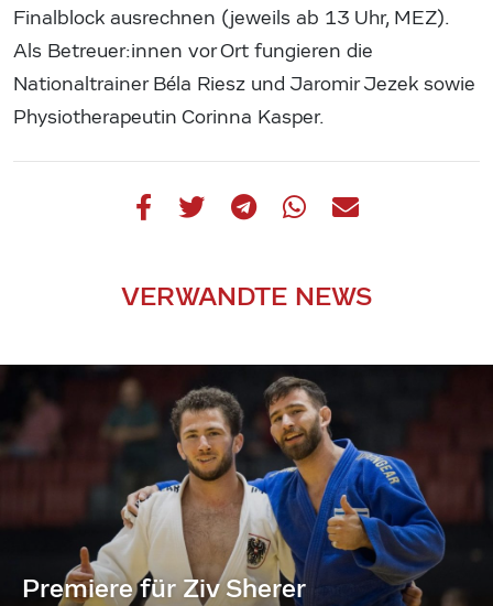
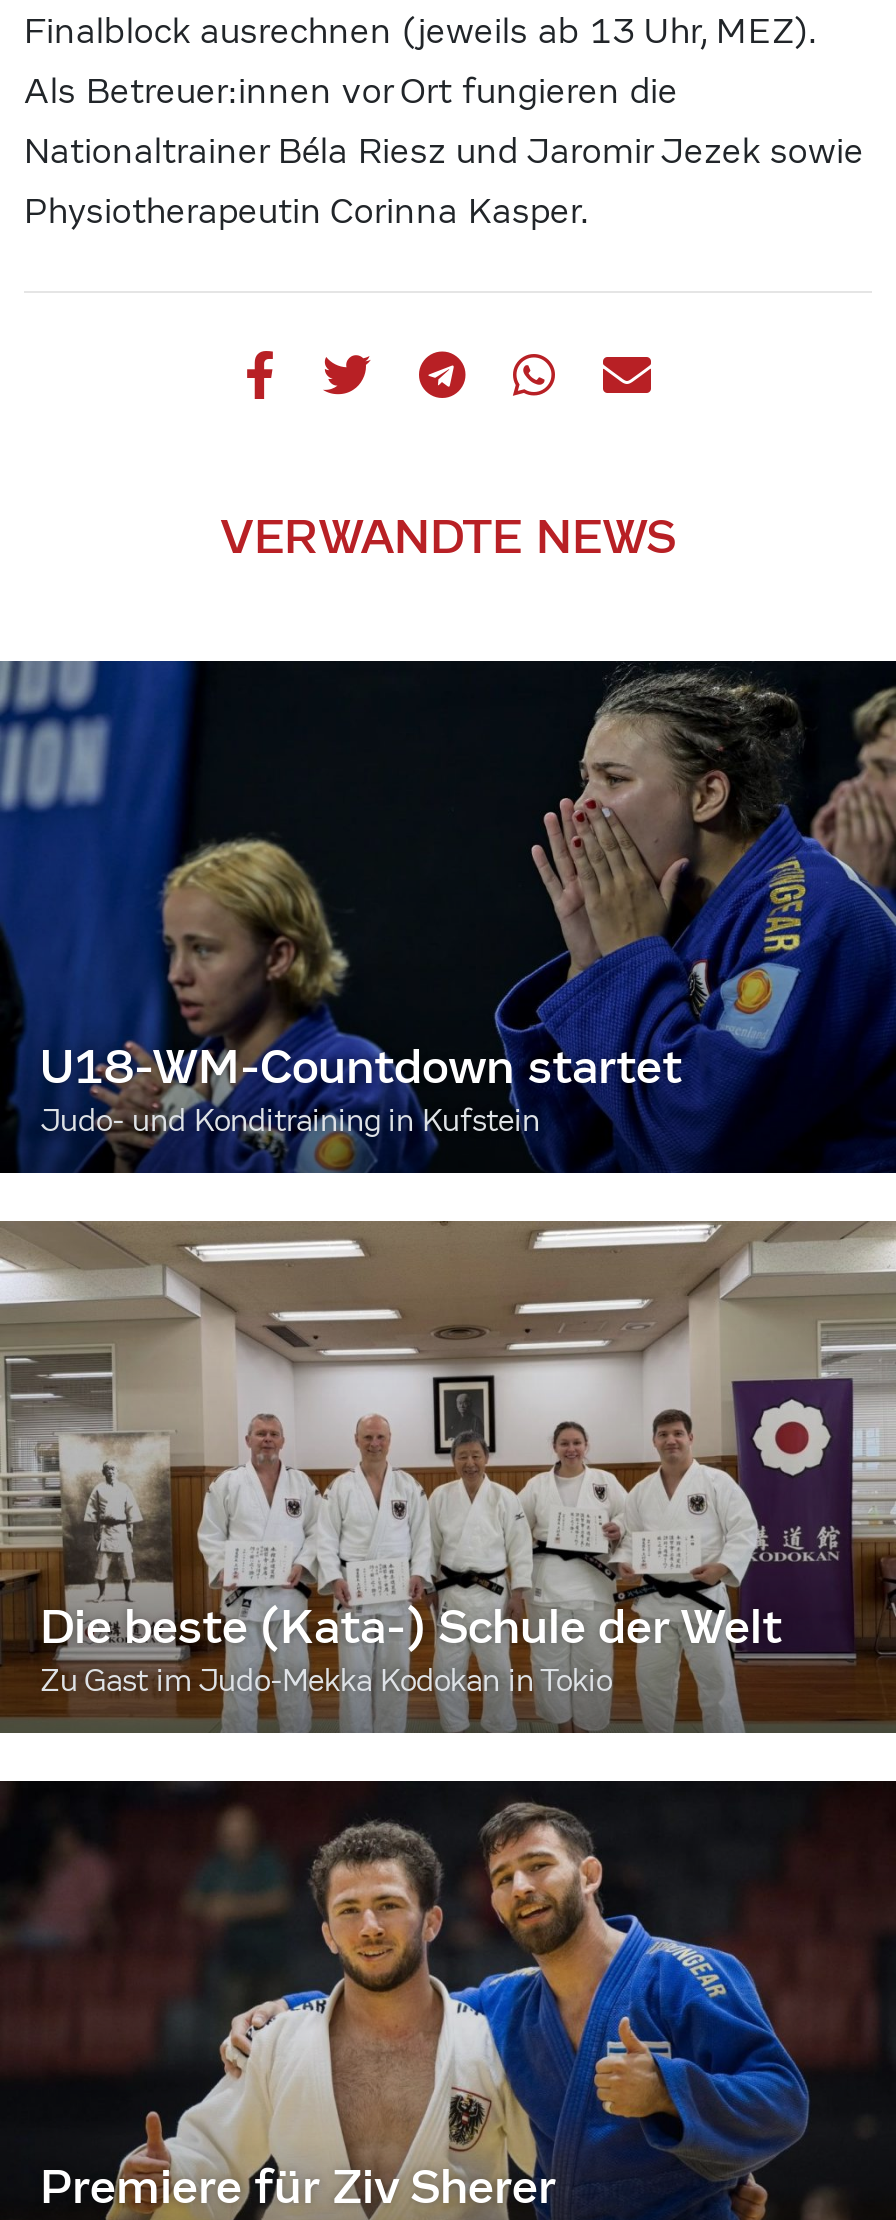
none -> [6,658,890,1176] [image] | U18-WM-Countdown startet | Judo- und Konditraining in Kufstein
none -> [6,1218,890,1736] [image] | Die beste (Kata-) Schule der Welt | Zu Gast im Judo-Mekka Kodokan in Tokio

